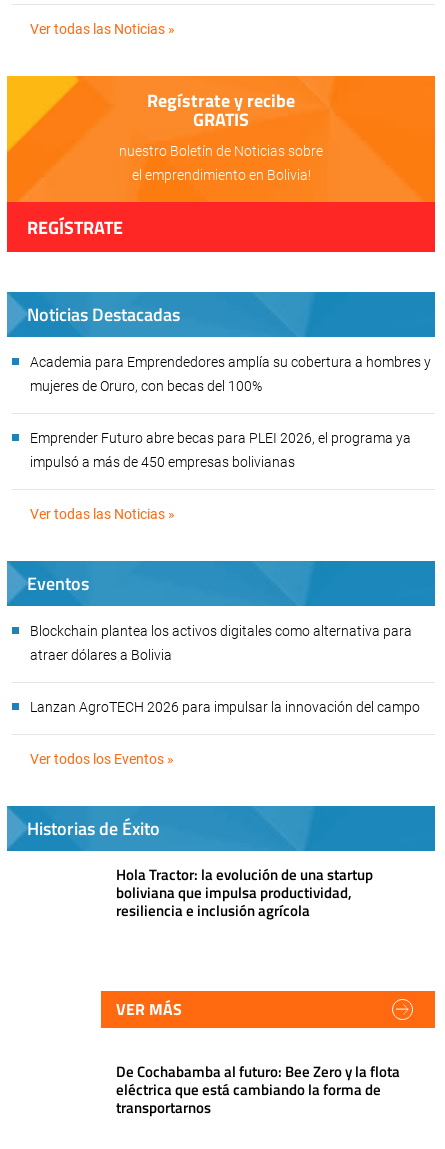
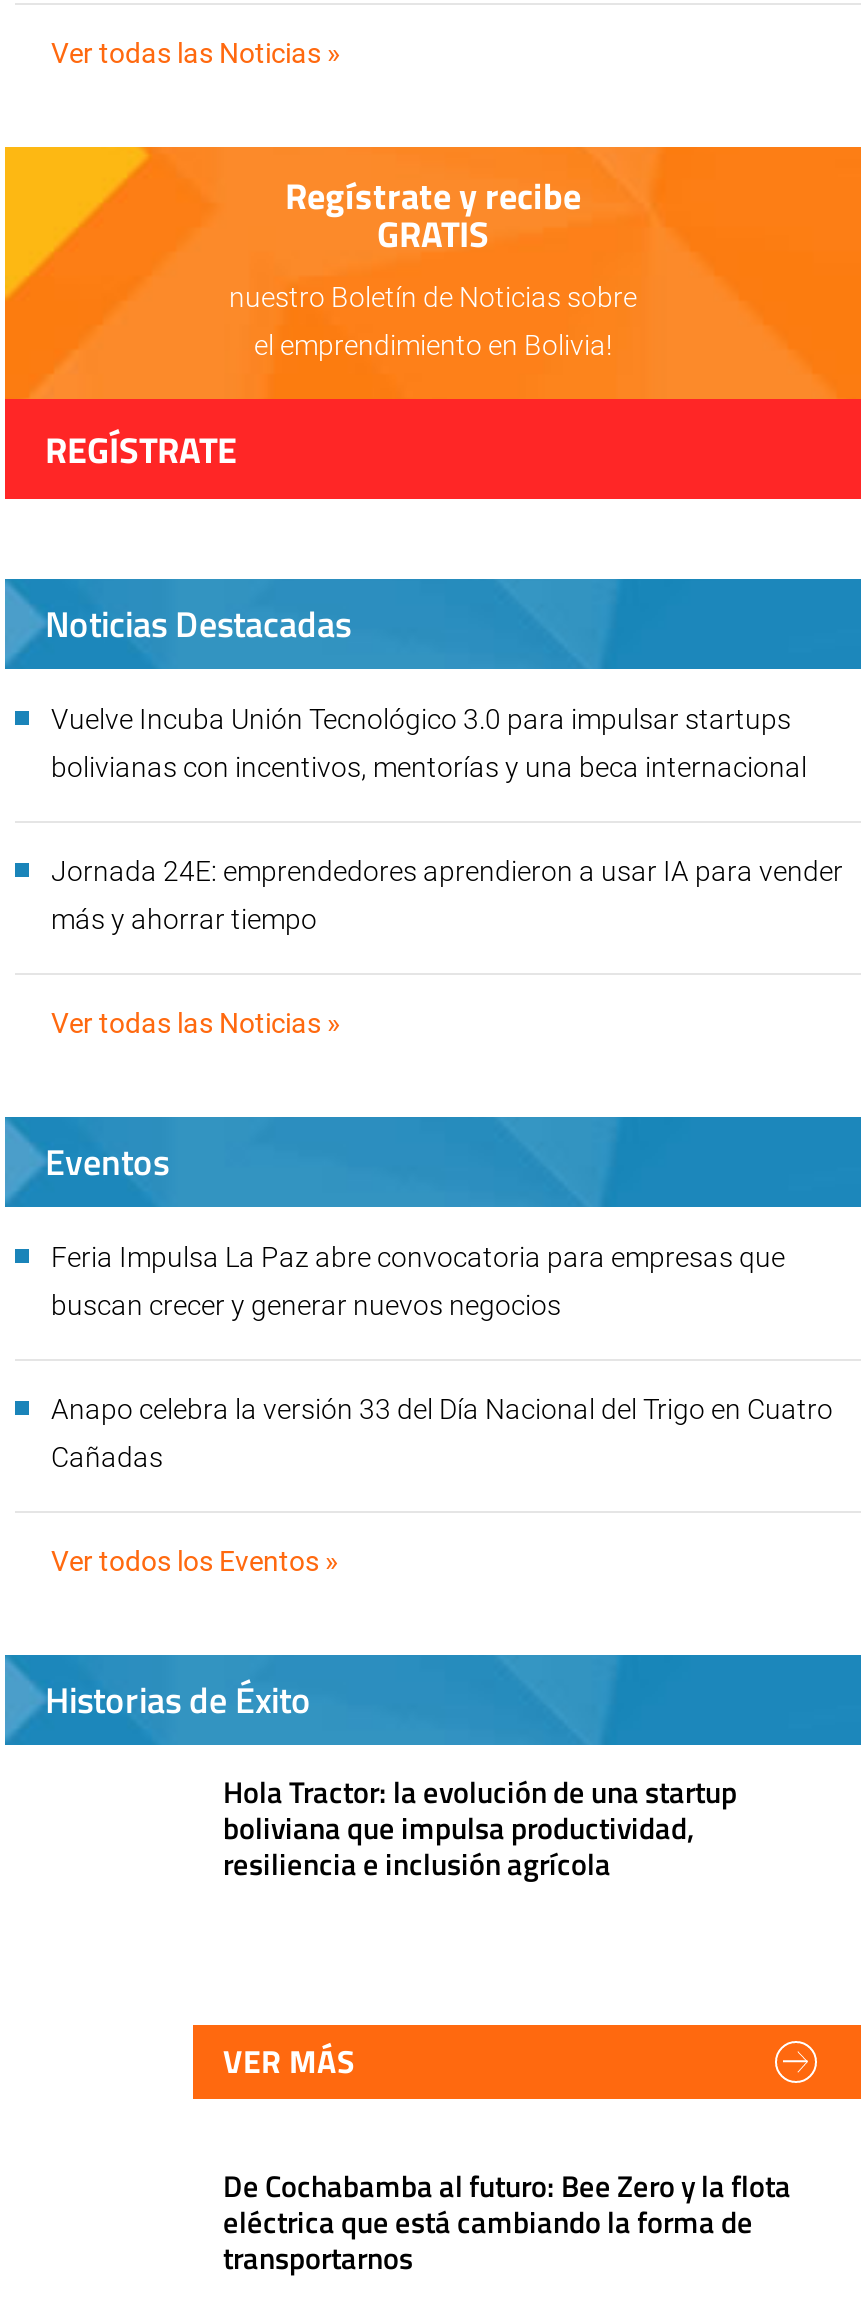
[30,354,431,370] Academia para Emprendedores amplía su cobertura a hombres y -> [51,704,791,736] Vuelve Incuba Unión Tecnológico 3.0 para impulsar startups
[30,378,262,394] mujeres de Oruro, con becas del 100% -> [51,752,813,784] bolivianas con incentivos, mentorías y una beca internacional
[30,430,411,446] Emprender Futuro abre becas para PLEI 2026, el programa ya -> [51,856,843,888] Jornada 24E: emprendedores aprendieron a usar IA para vender
[30,454,295,470] impulsó a más de 450 empresas bolivianas -> [51,904,317,936] más y ahorrar tiempo
[30,623,420,715] Blockchain plantea los activos digitales como alternativa para | atraer dólares a Bolivia | Lanzan AgroTECH 2026 para impulsar la innovación del campo -> [51,1242,833,1474] Feria Impulsa La Paz abre convocatoria para empresas que | buscan crecer y generar nuevos negocios | Anapo celebra la versión 33 del Día Nacional del Trigo en Cuatro | Cañadas

